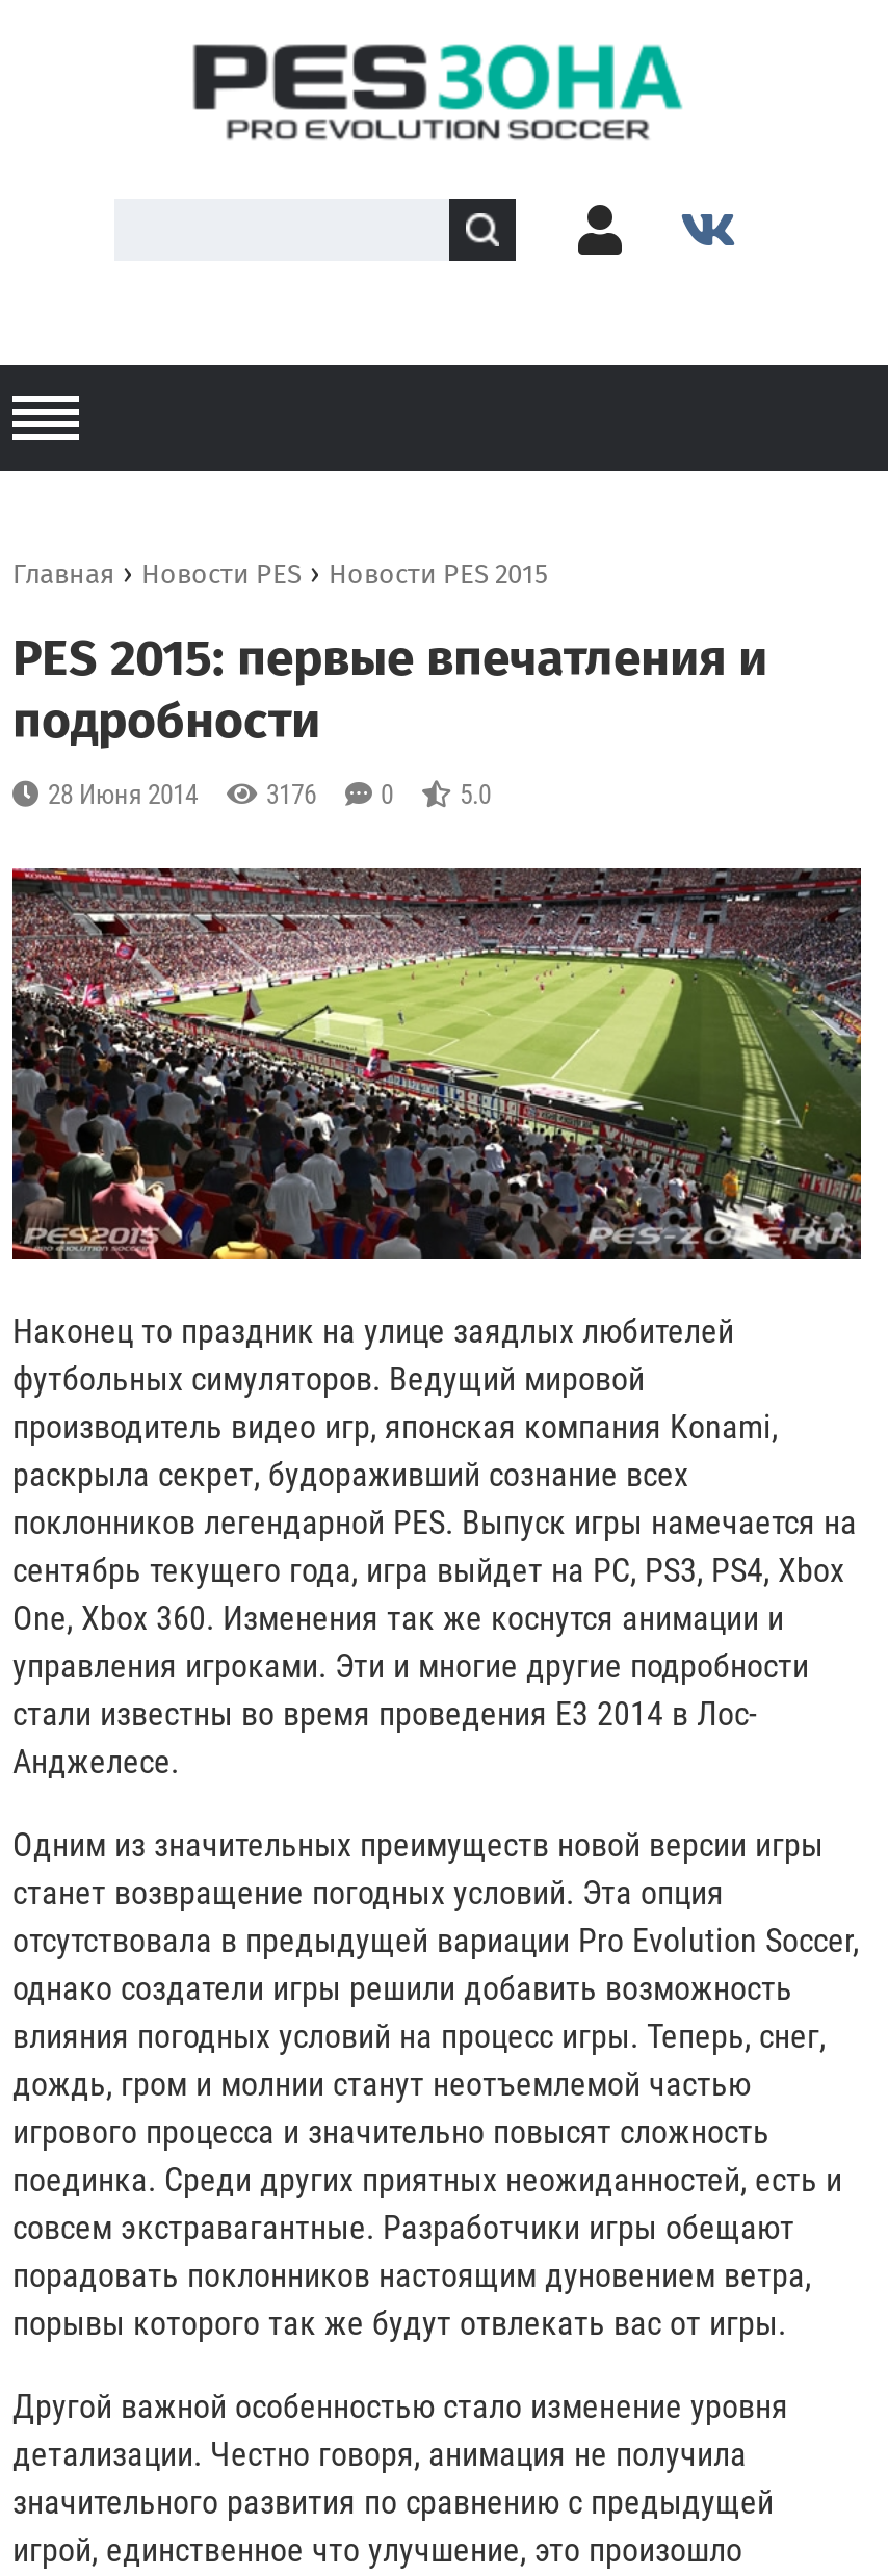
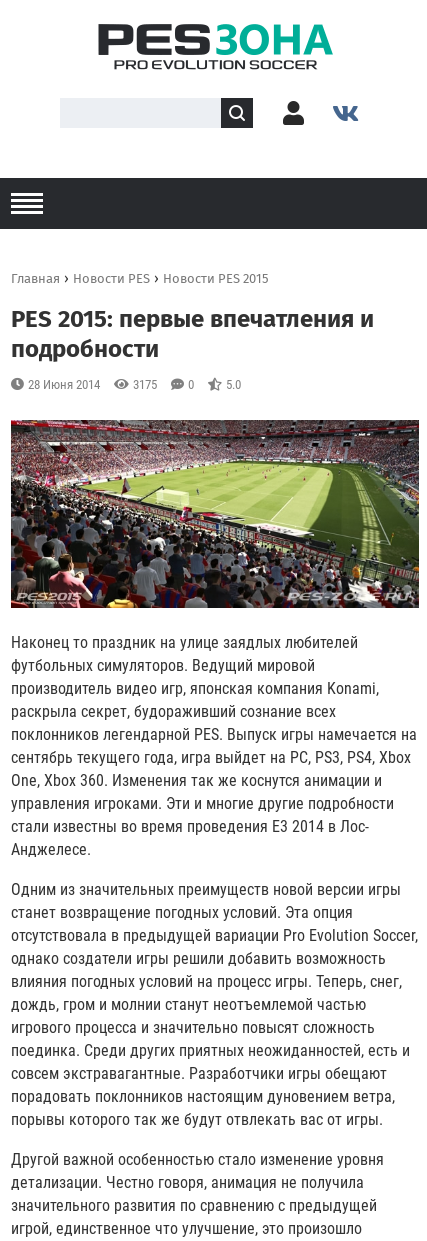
[266,779,316,810] 3176 -> [133,377,157,392] 3175

